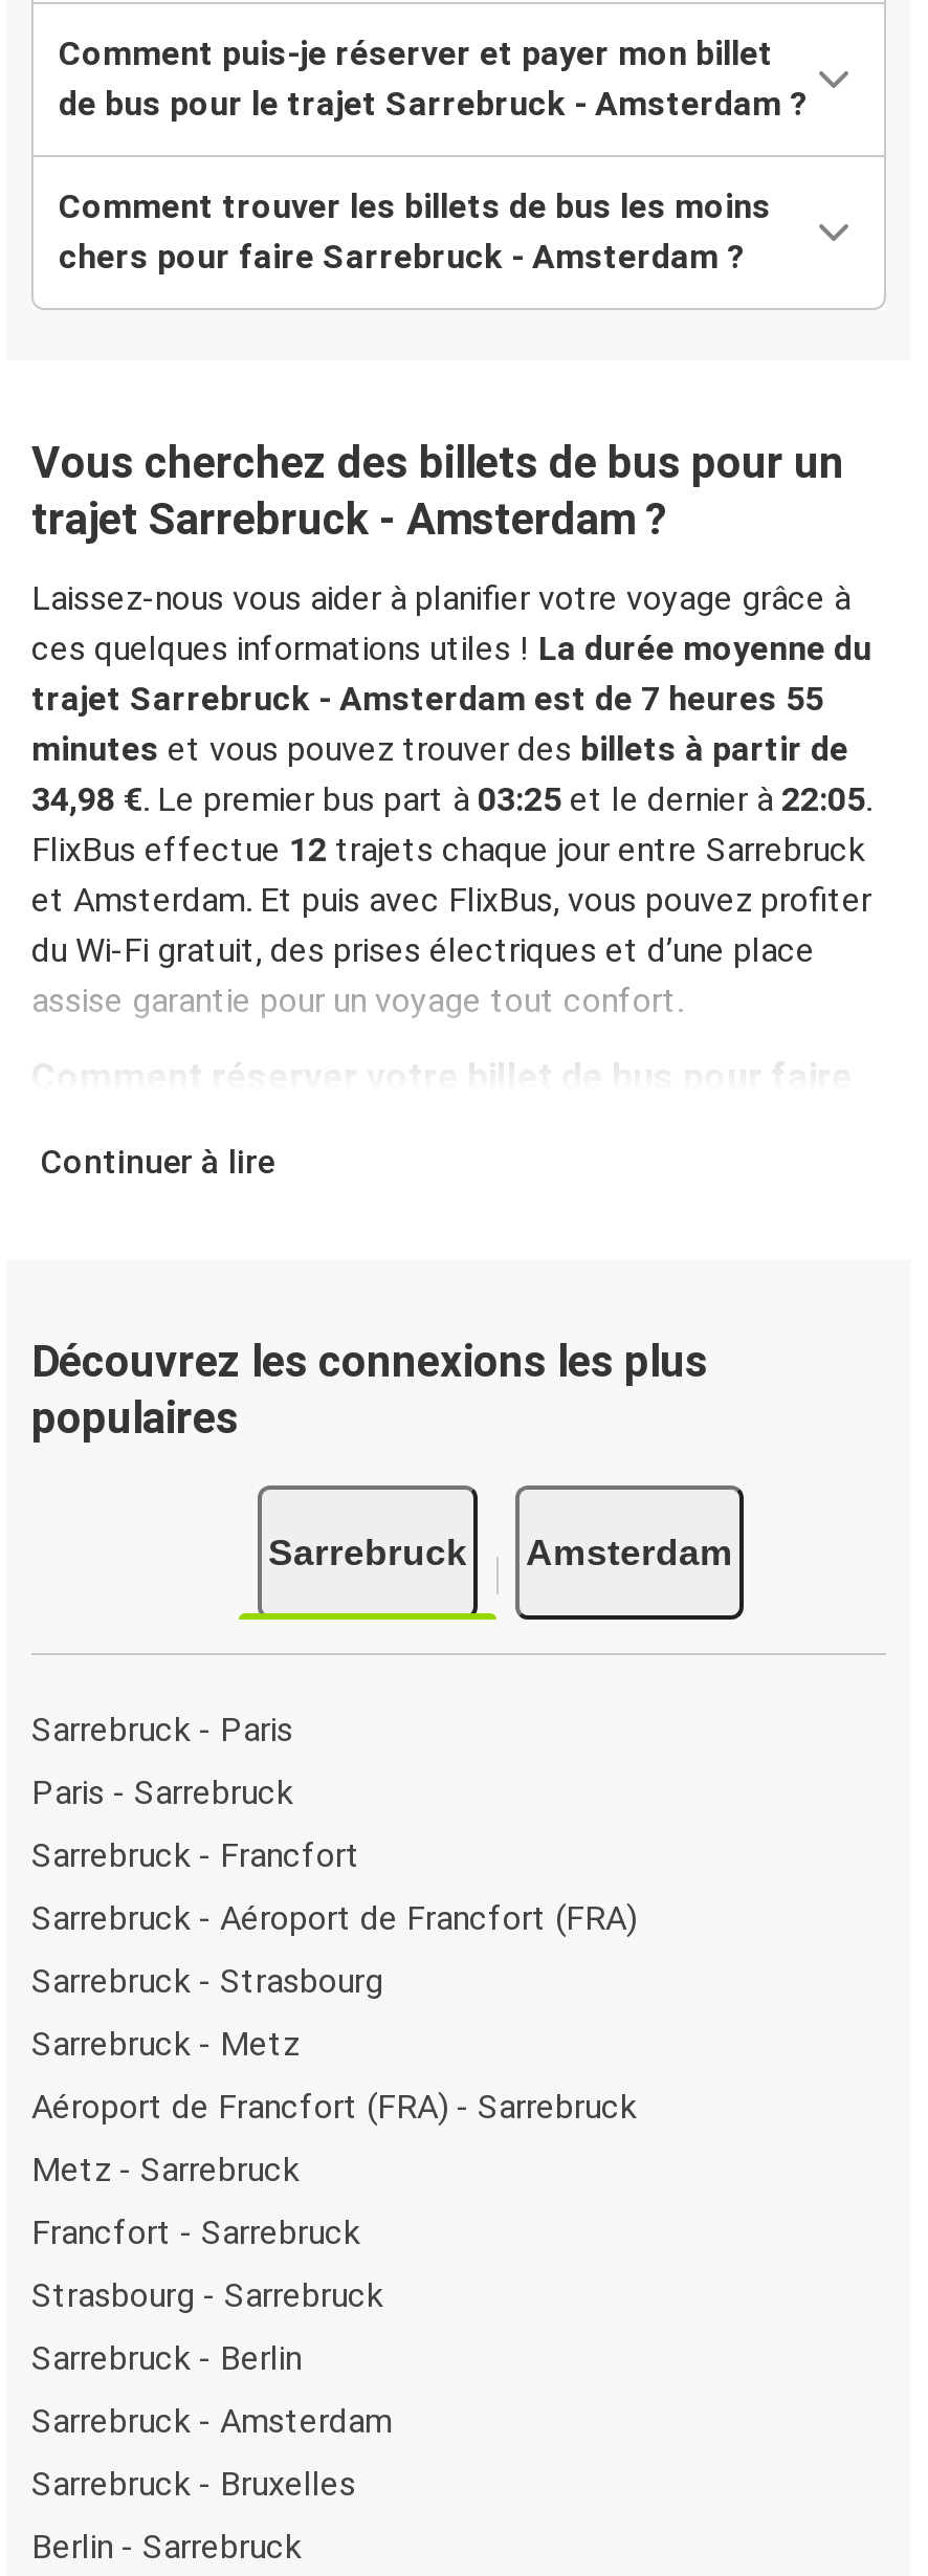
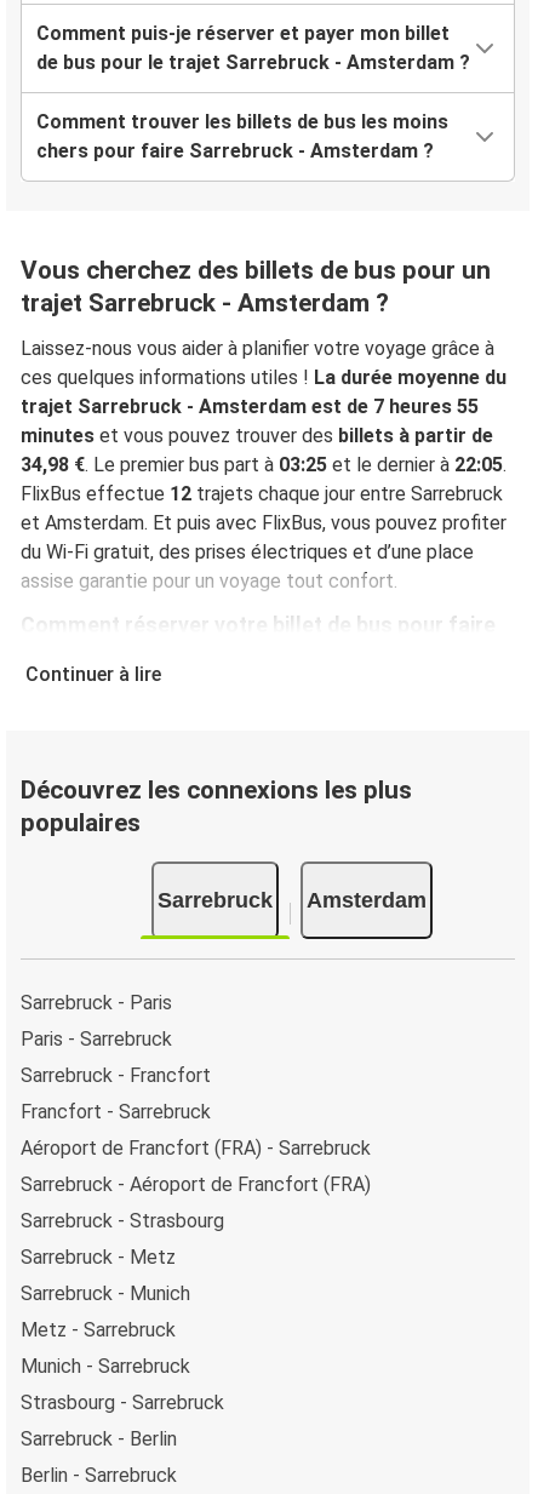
moved [31,1897,637,2063] -> [21,1172,371,1268]: Sarrebruck - Aéroport de Francfort (FRA) | Sarrebruck - Strasbourg | Sarrebruck - Metz
none -> [21,1281,190,1304] Sarrebruck - Munich
moved [31,2086,637,2126] -> [21,1136,371,1159]: Aéroport de Francfort (FRA) - Sarrebruck
moved [31,2149,300,2188] -> [21,1318,176,1341]: Metz - Sarrebruck
none -> [21,1354,190,1377] Munich - Sarrebruck
moved [31,2211,360,2251] -> [21,1100,211,1123]: Francfort - Sarrebruck
moved [31,2274,383,2377] -> [21,1390,224,1450]: Strasbourg - Sarrebruck | Sarrebruck - Berlin
[31,2400,392,2503] Sarrebruck - Amsterdam | Sarrebruck - Bruxelles -> none

